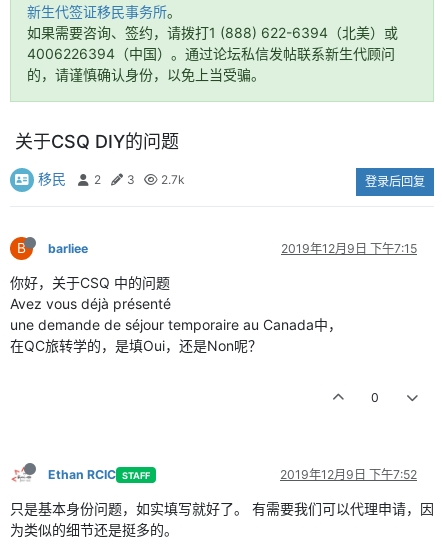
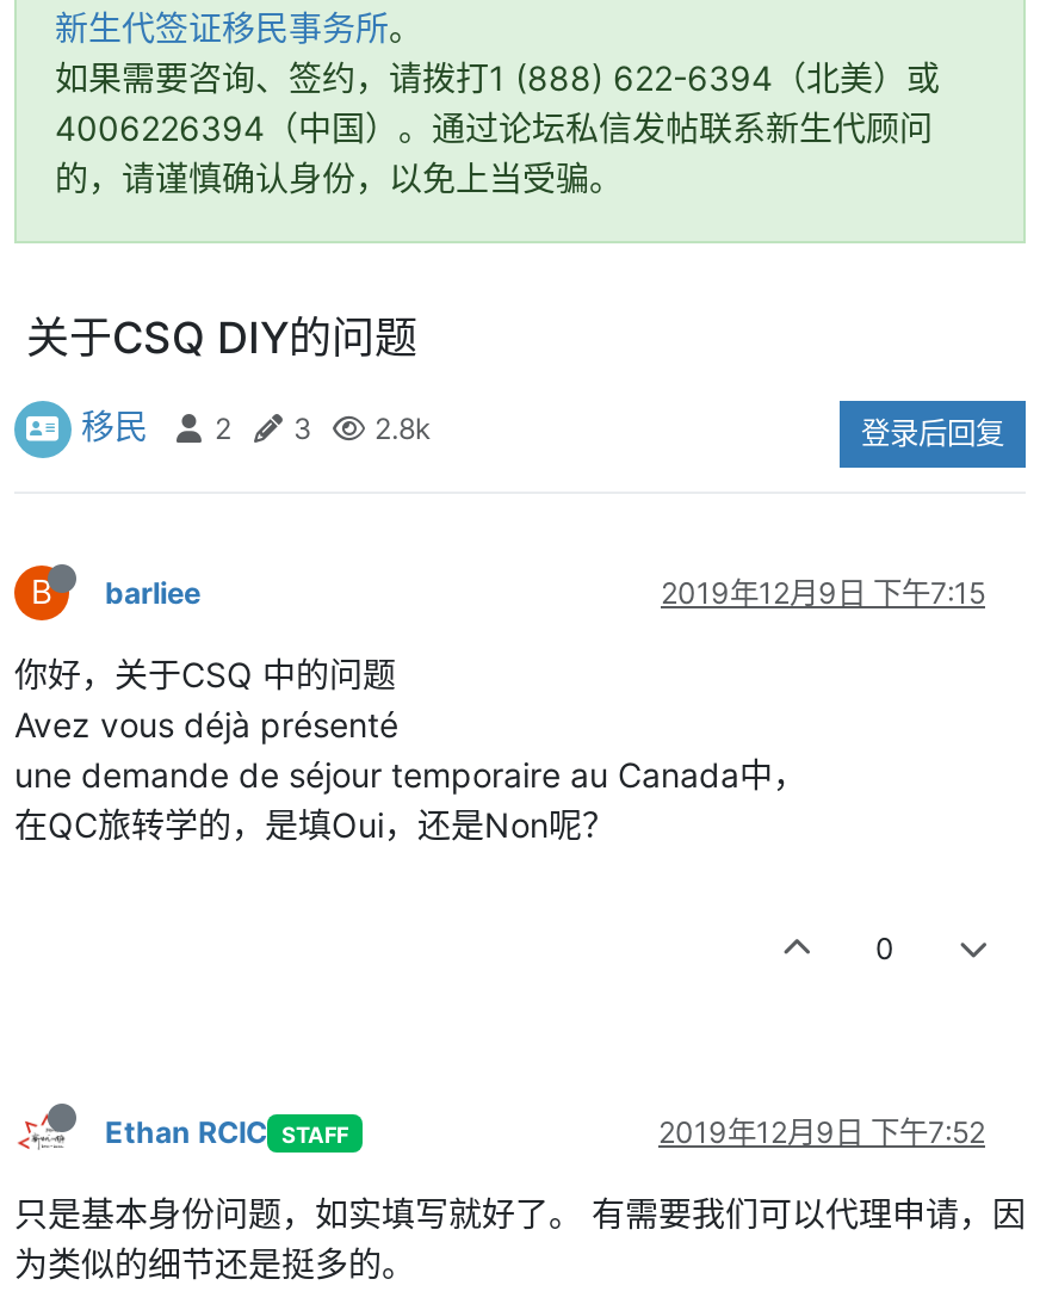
[38,170,185,187] 移民 2 3 2.7k -> [81,406,432,446] 移民 2 3 2.8k

